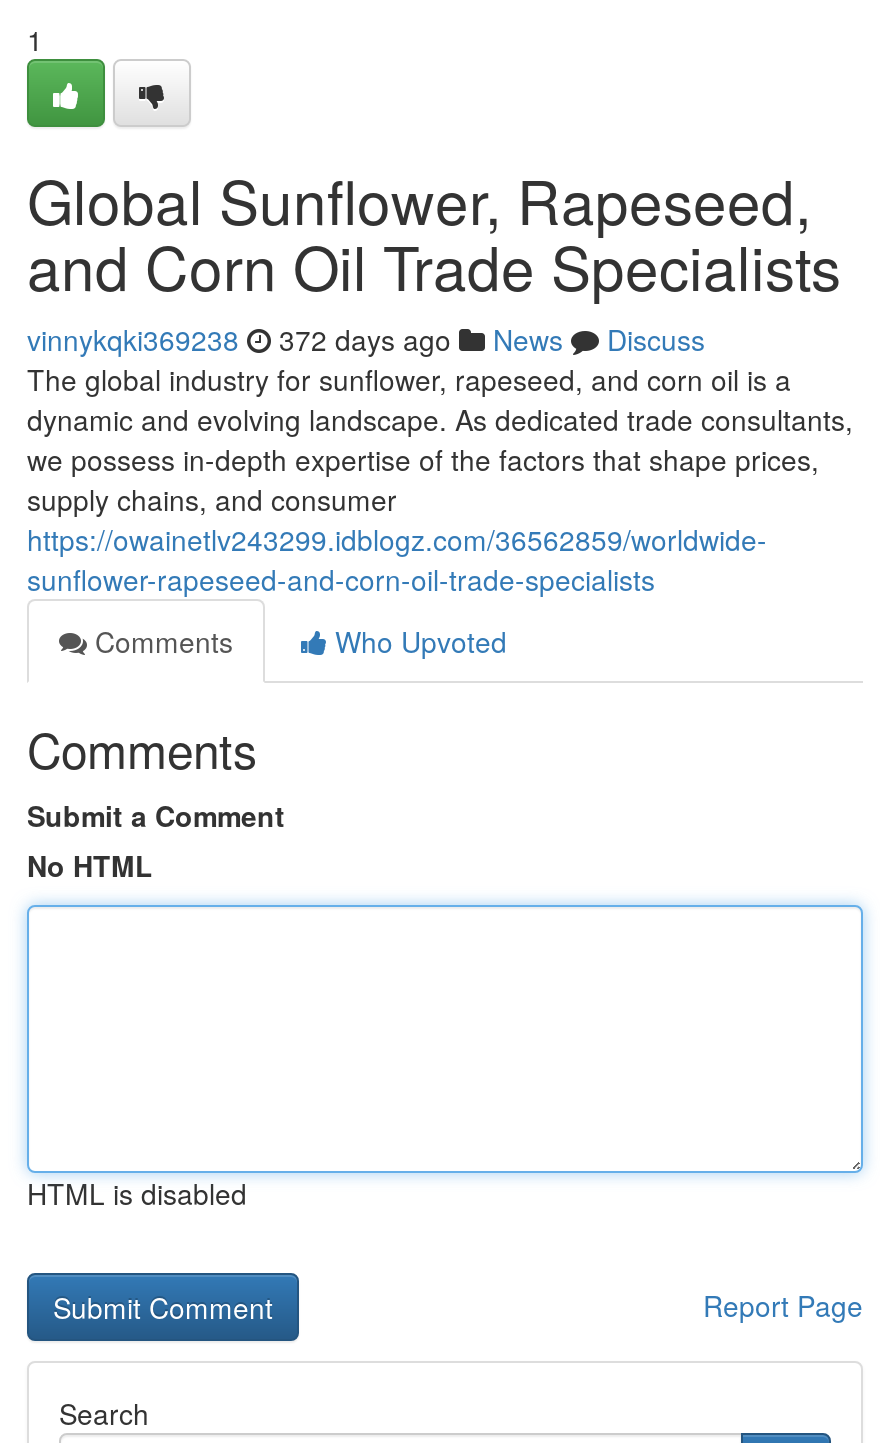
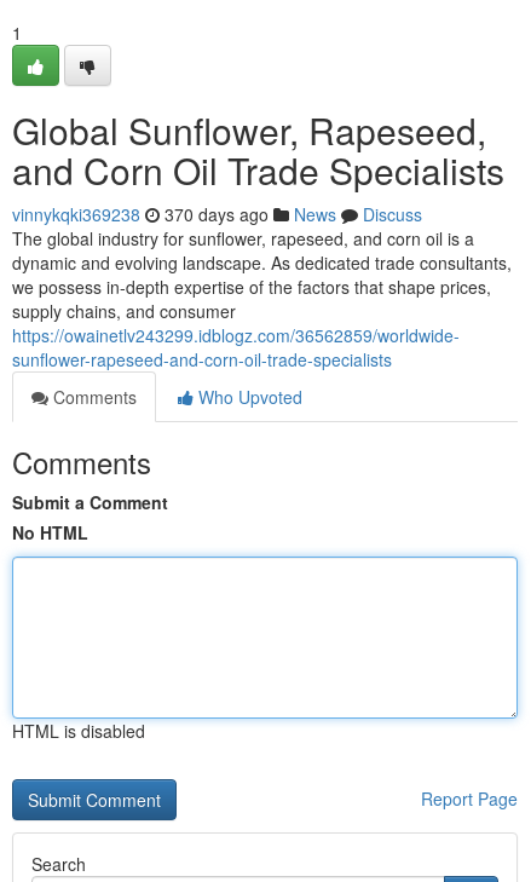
[27,319,705,359] vinnykqki369238 372 days ago News Discuss -> [12,202,422,226] vinnykqki369238 370 days ago News Discuss

